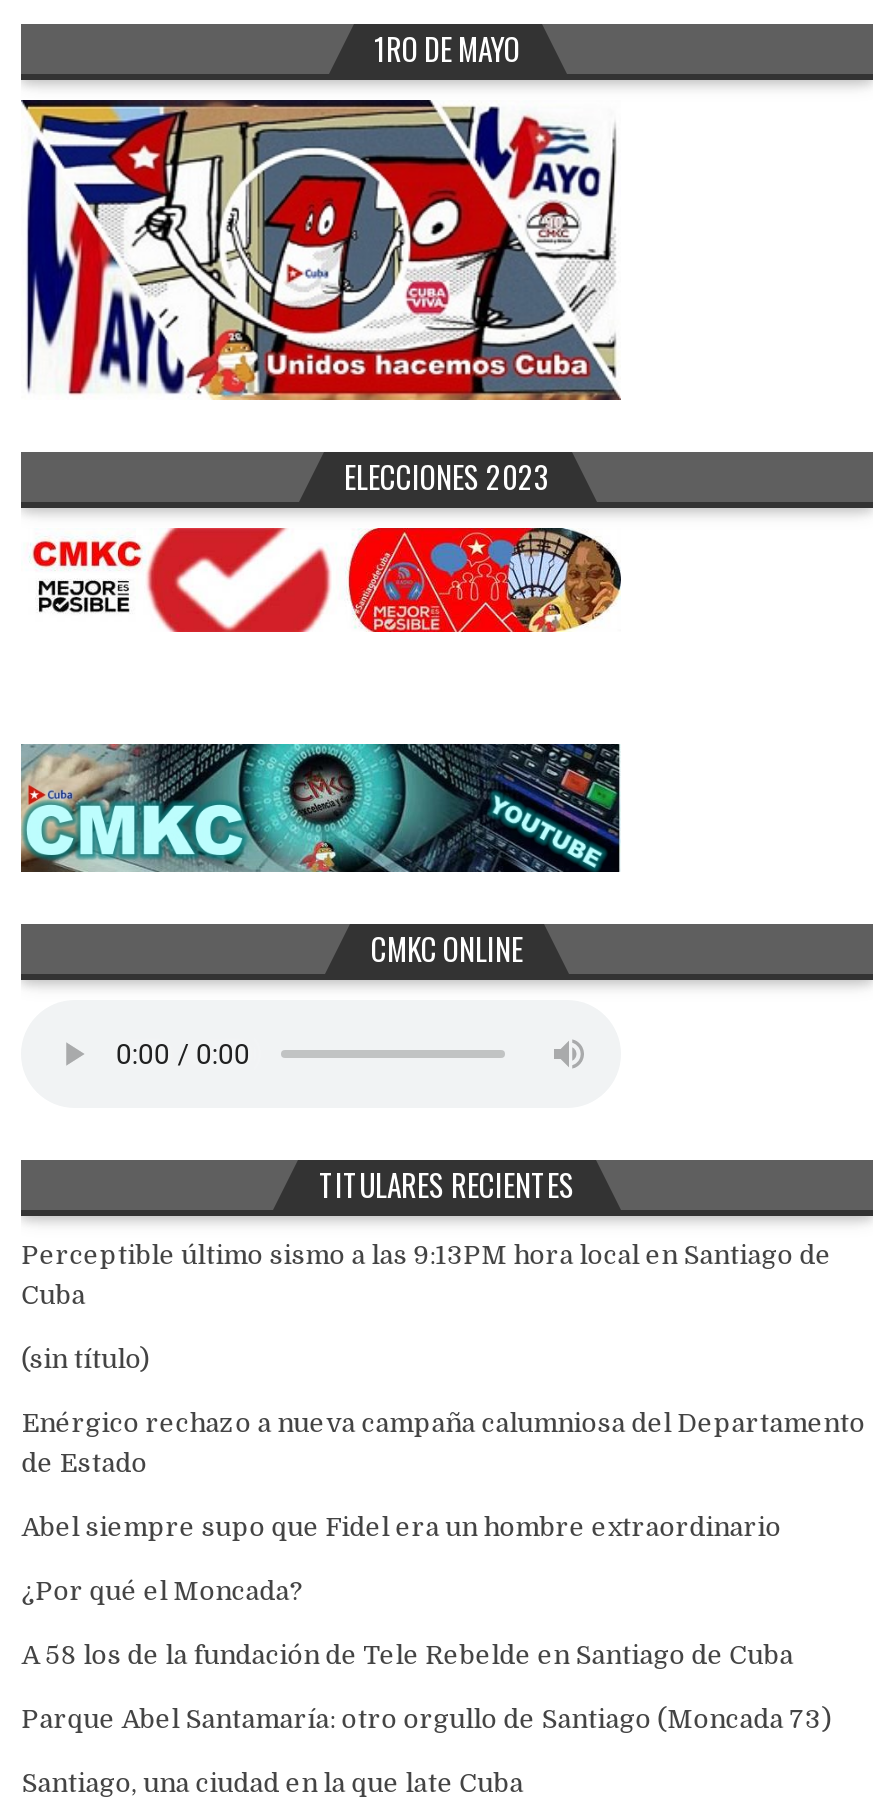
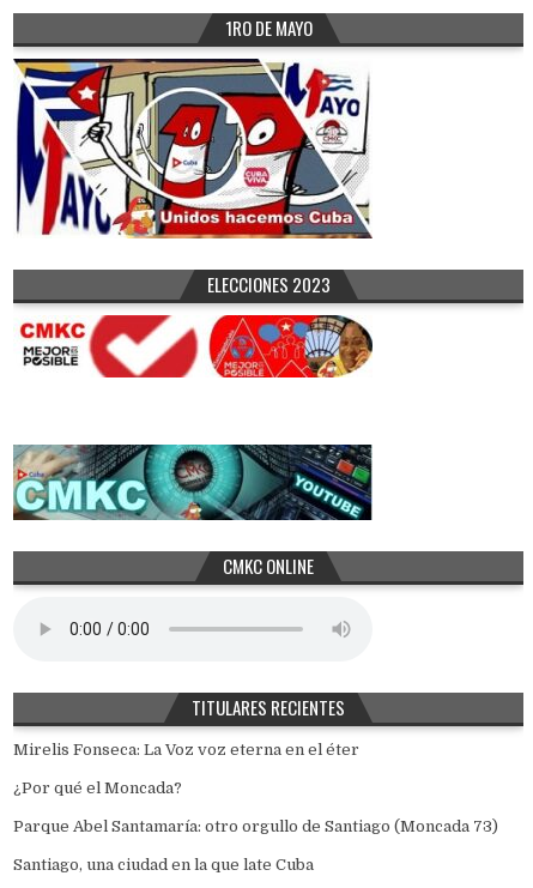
[21,1240,865,1542] Perceptible último sismo a las 9:13PM hora local en Santiago de | Cuba | (sin título) | Enérgico rechazo a nueva campaña calumniosa del Departamento | de Estado | Abel siempre supo que Fidel era un hombre extraordinario -> [13,741,360,759] Mirelis Fonseca: La Voz voz eterna en el éter
[21,1640,793,1670] A 58 los de la fundación de Tele Rebelde en Santiago de Cuba -> none

